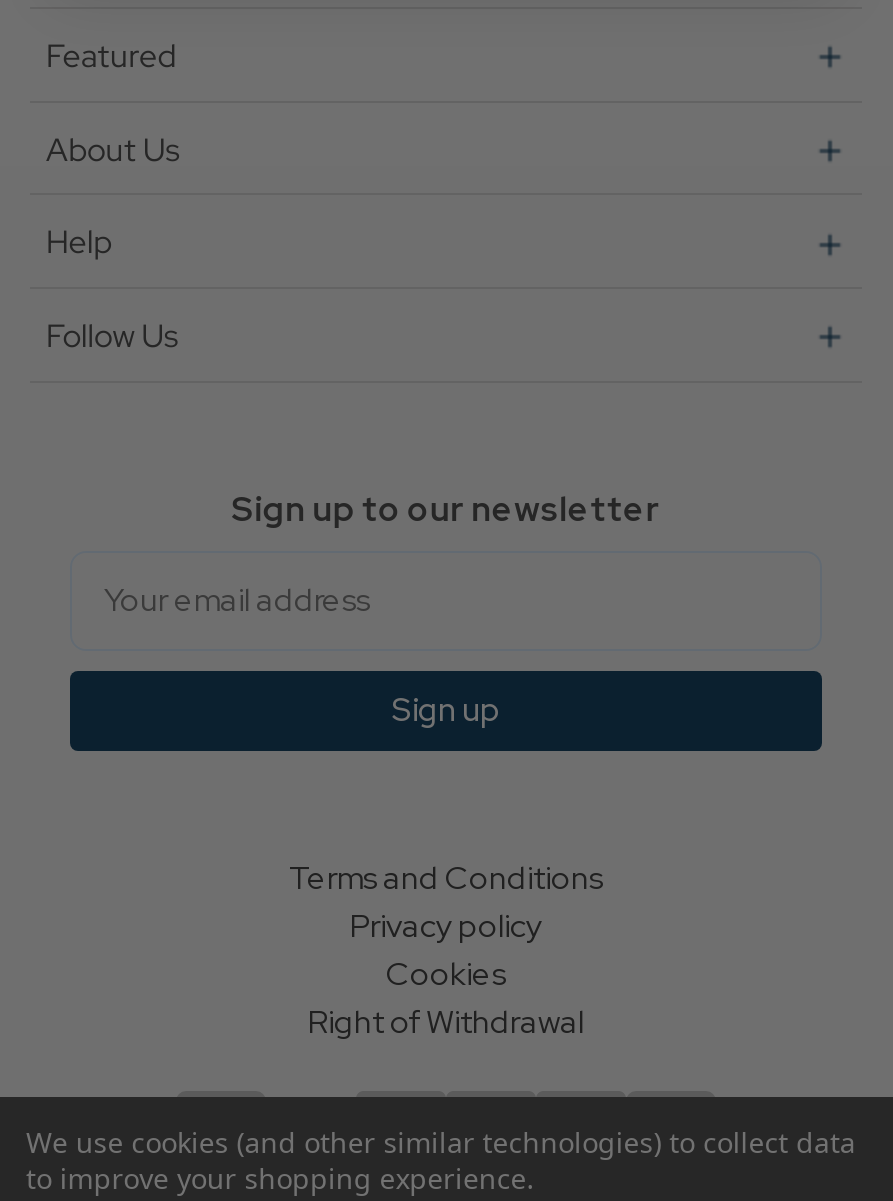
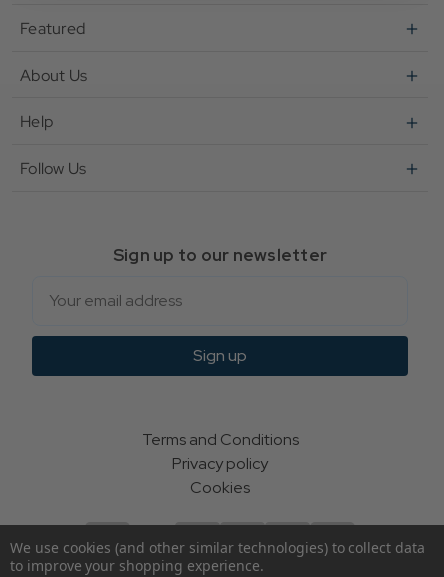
[308,1000,584,1042] Right of Withdrawal -> none

